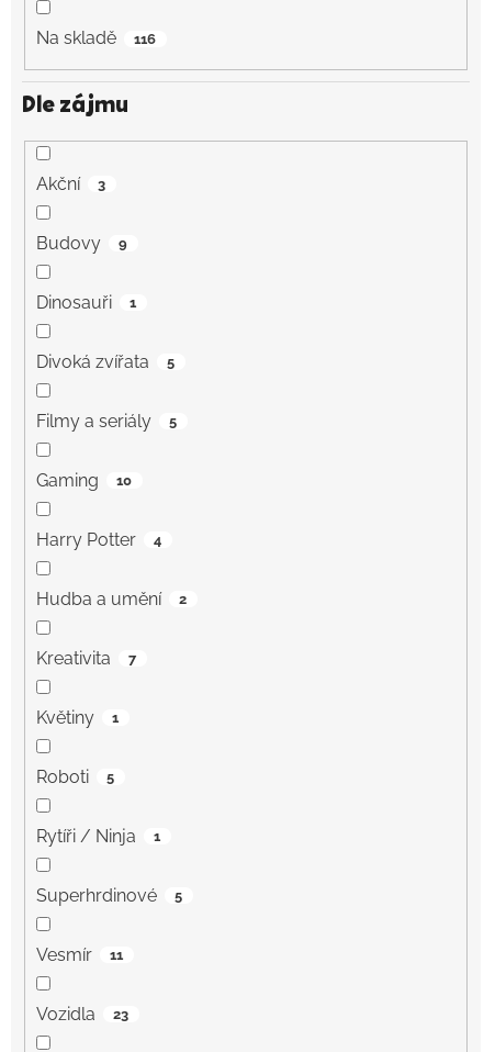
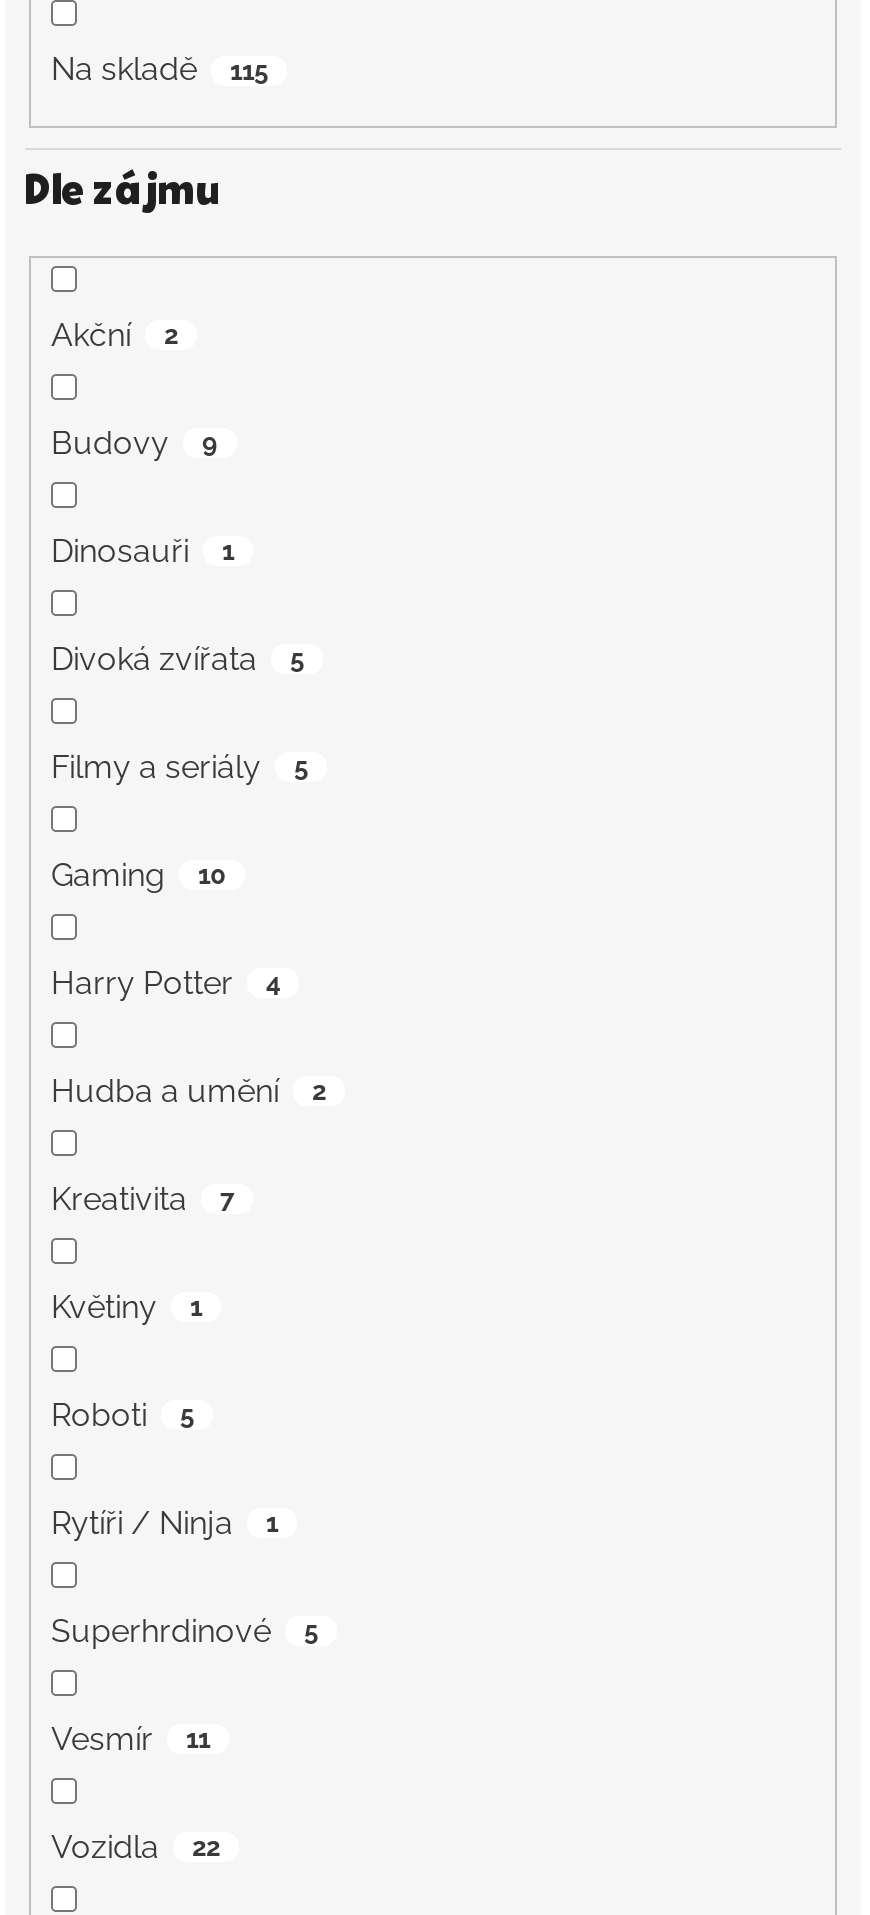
[36,28,156,49] Na skladě 116 -> [51,50,268,88] Na skladě 115
[36,173,106,194] Akční 3 -> [51,316,178,354] Akční 2
[36,1003,129,1024] Vozidla 23 -> [51,1828,220,1866] Vozidla 22

